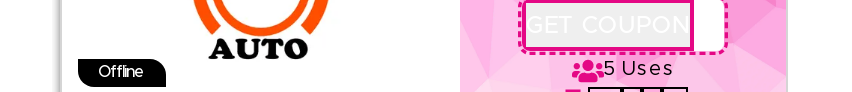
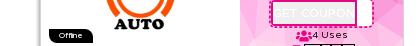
[603,60,675,80] 5 Uses -> [311,30,347,40] 4 Uses

